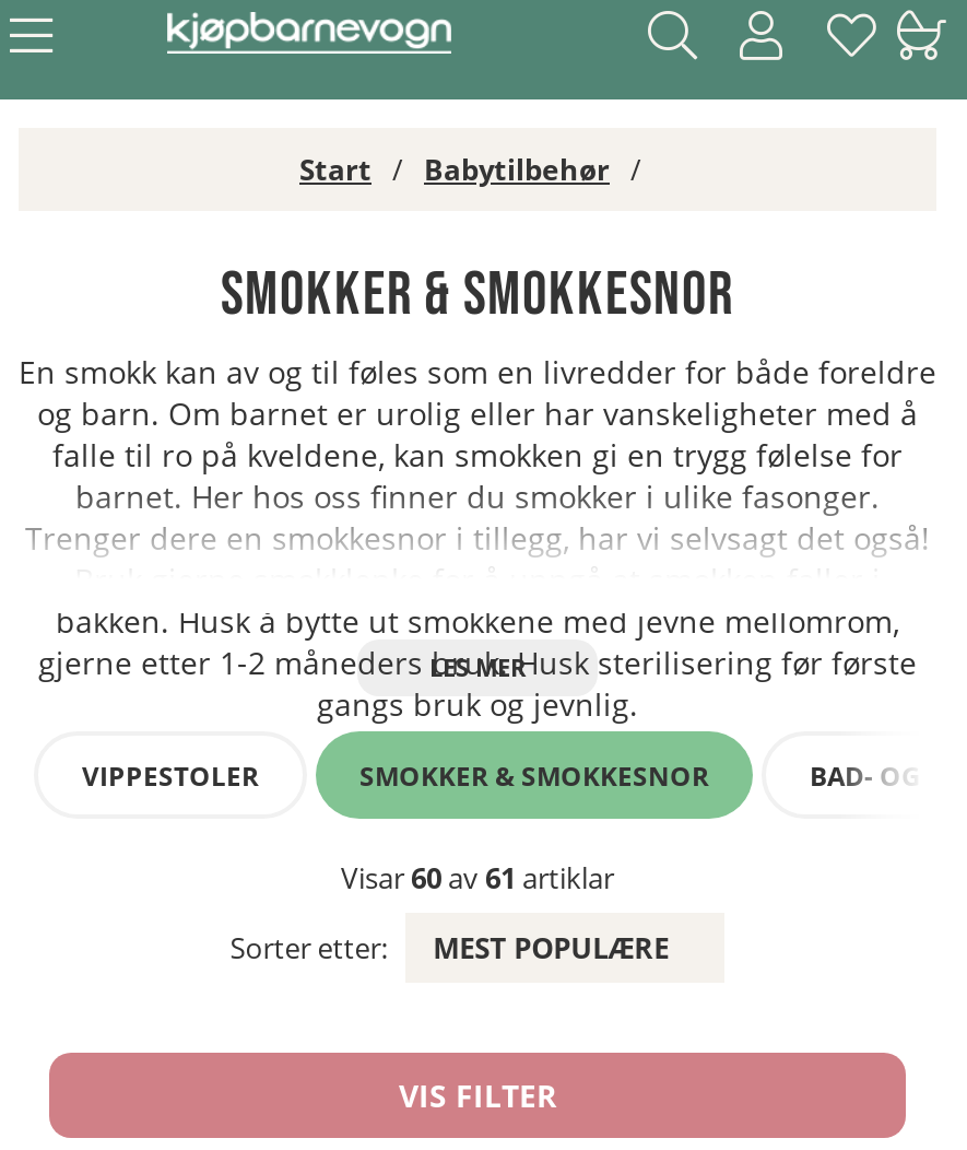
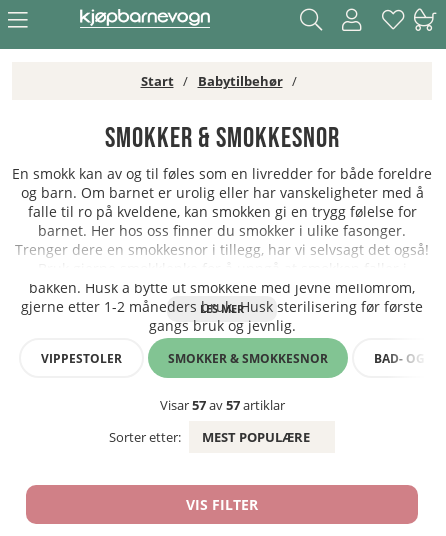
[341,859,614,898] Visar 60 av 61 artiklar -> [159,396,284,414] Visar 57 av 57 artiklar

